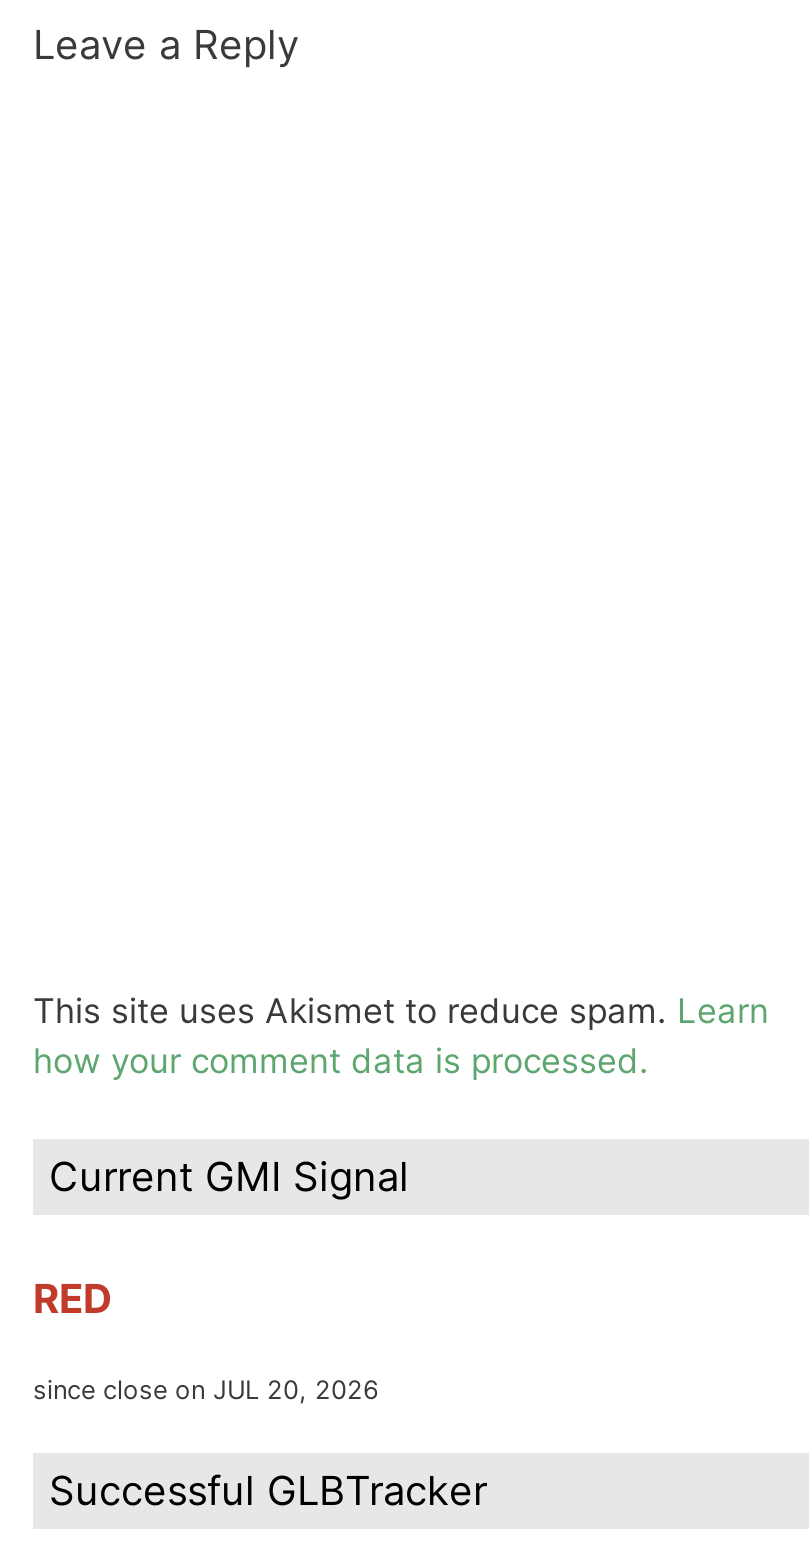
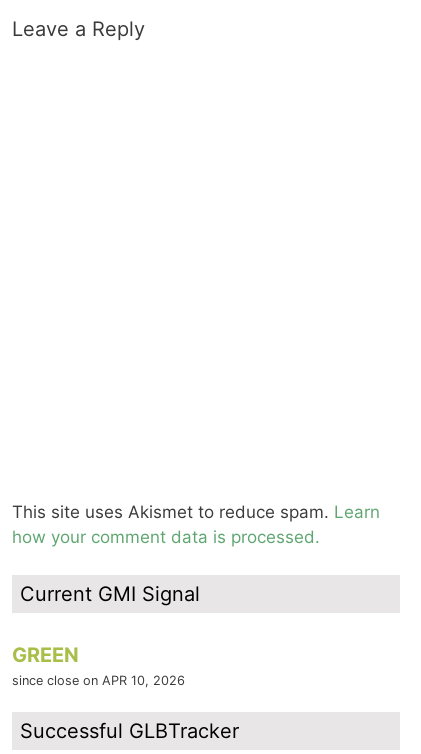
[33,1274,379,1404] RED | since close on JUL 20, 2026 -> [12,643,185,688] GREEN | since close on APR 10, 2026

